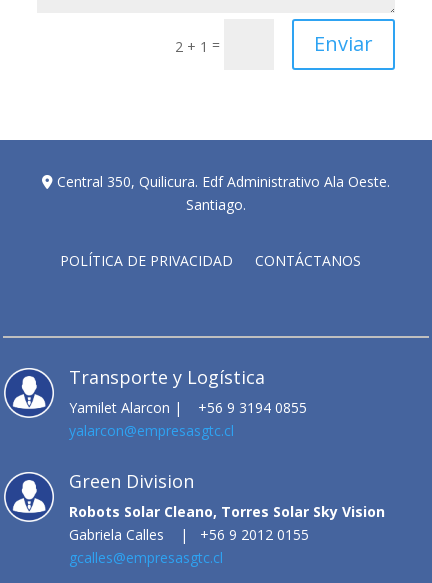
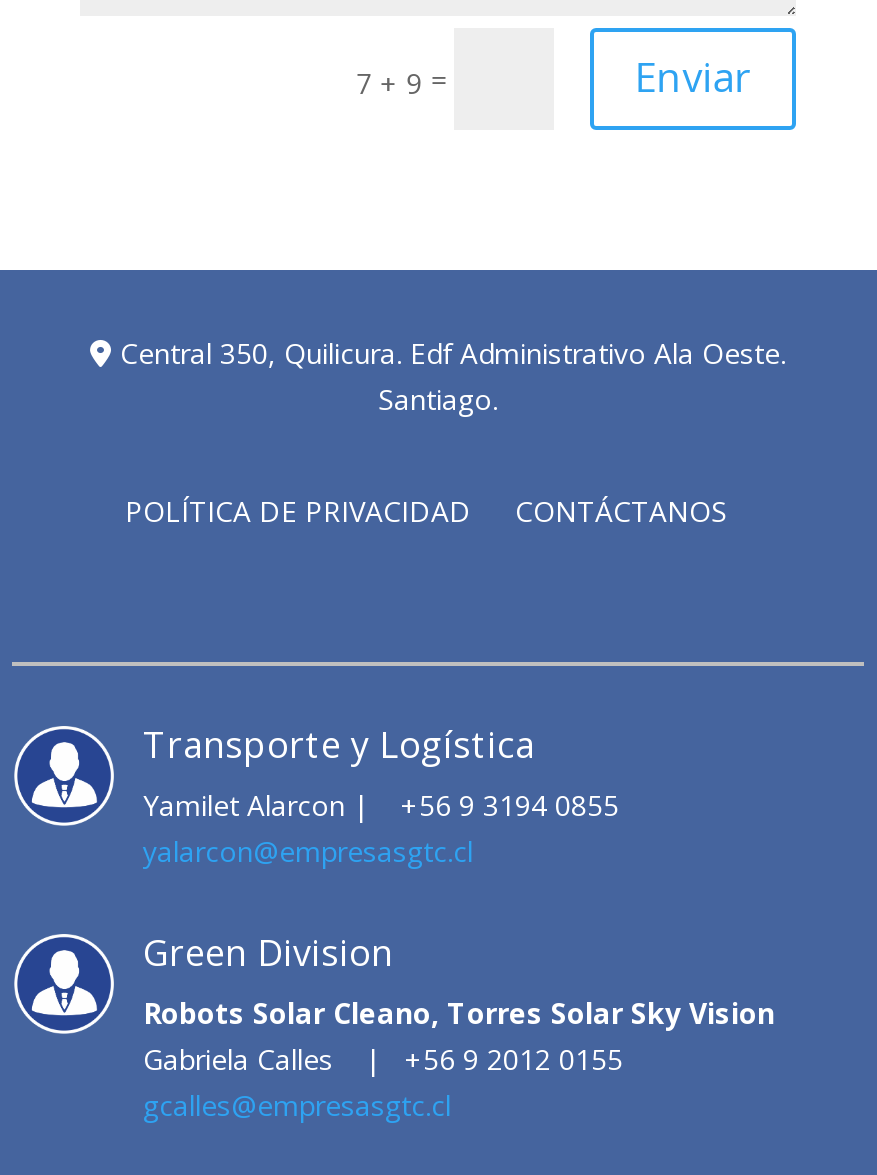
[175,35,224,56] 2 + 1 = -> [356,60,454,101] 7 + 9 =

